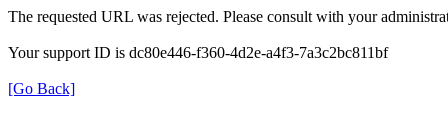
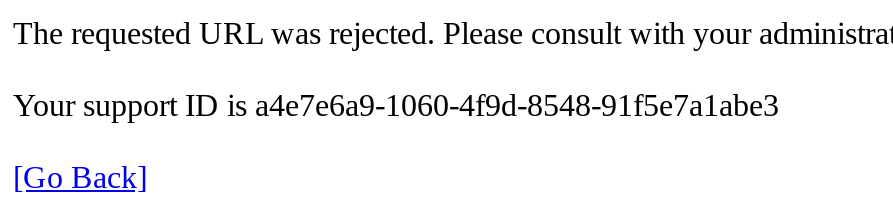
[8,44,388,61] Your support ID is dc80e446-f360-4d2e-a4f3-7a3c2bc811bf -> [13,88,779,122] Your support ID is a4e7e6a9-1060-4f9d-8548-91f5e7a1abe3

